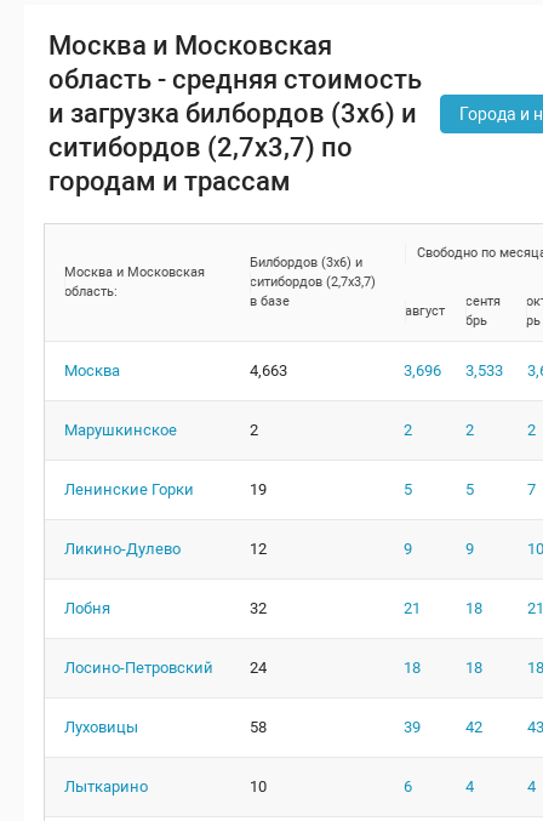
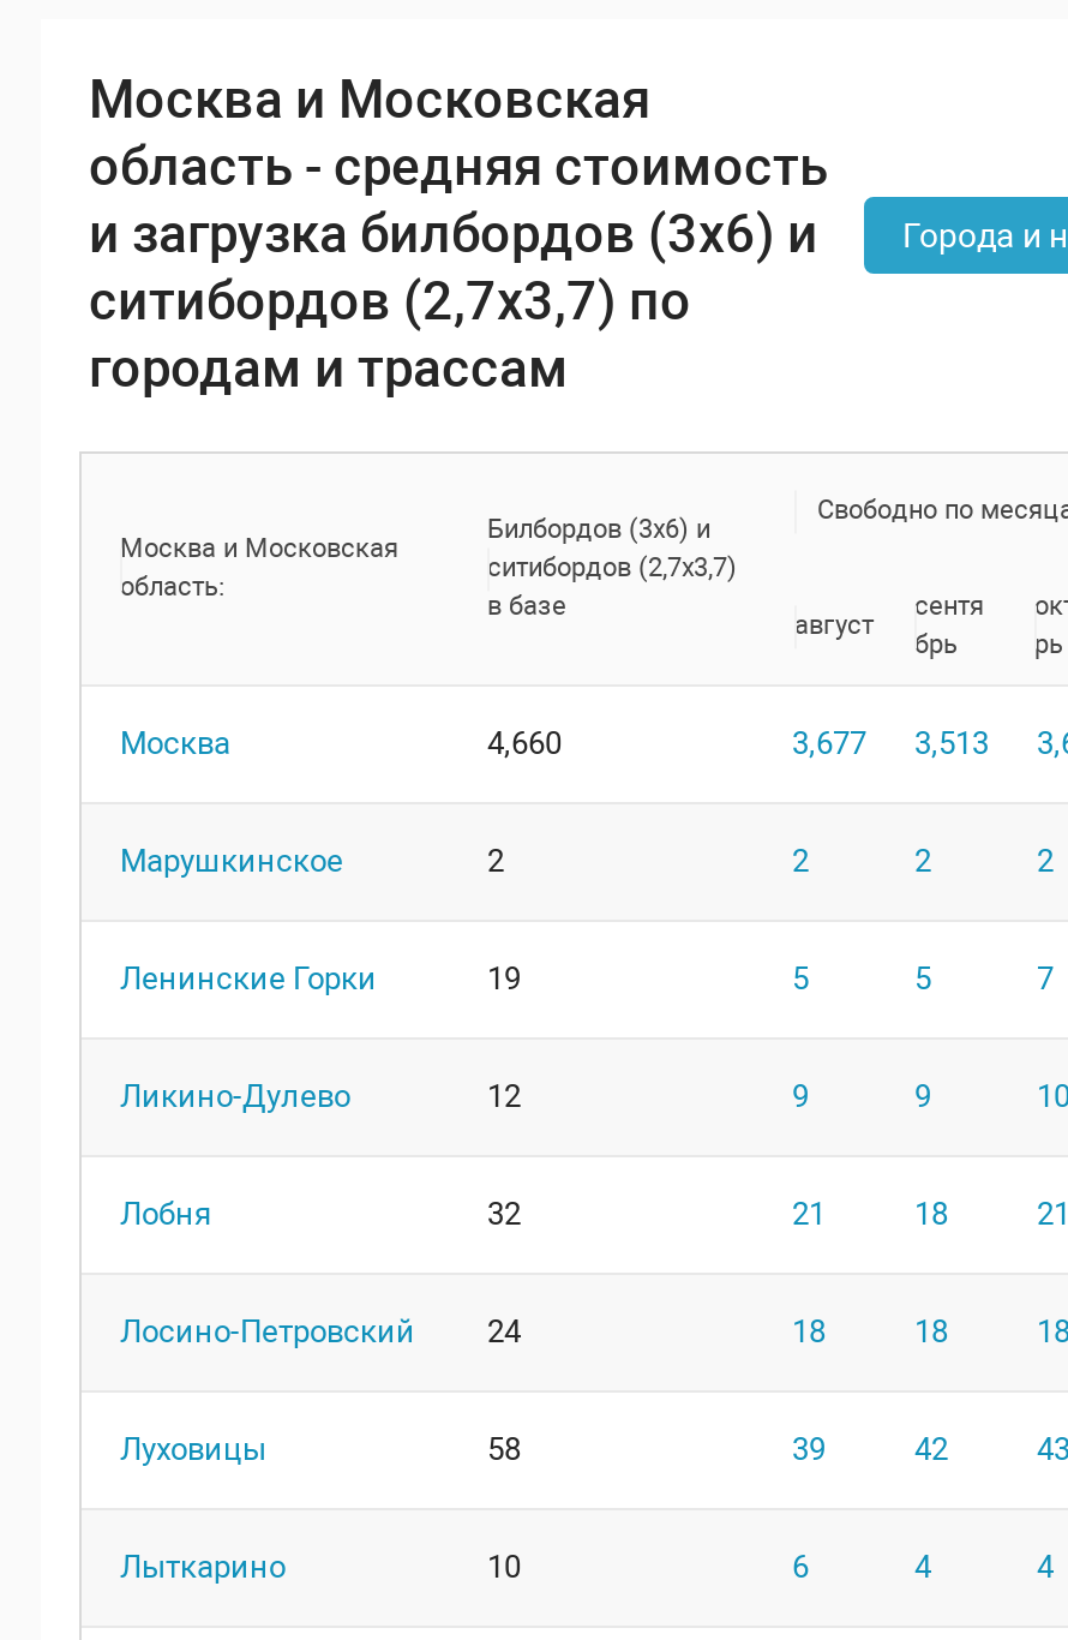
[250,361,287,380] 4,663 -> [487,725,562,761] 4,660
[404,361,441,380] 3,696 -> [792,725,866,761] 3,677
[465,361,503,380] 3,533 -> [914,725,989,761] 3,513

